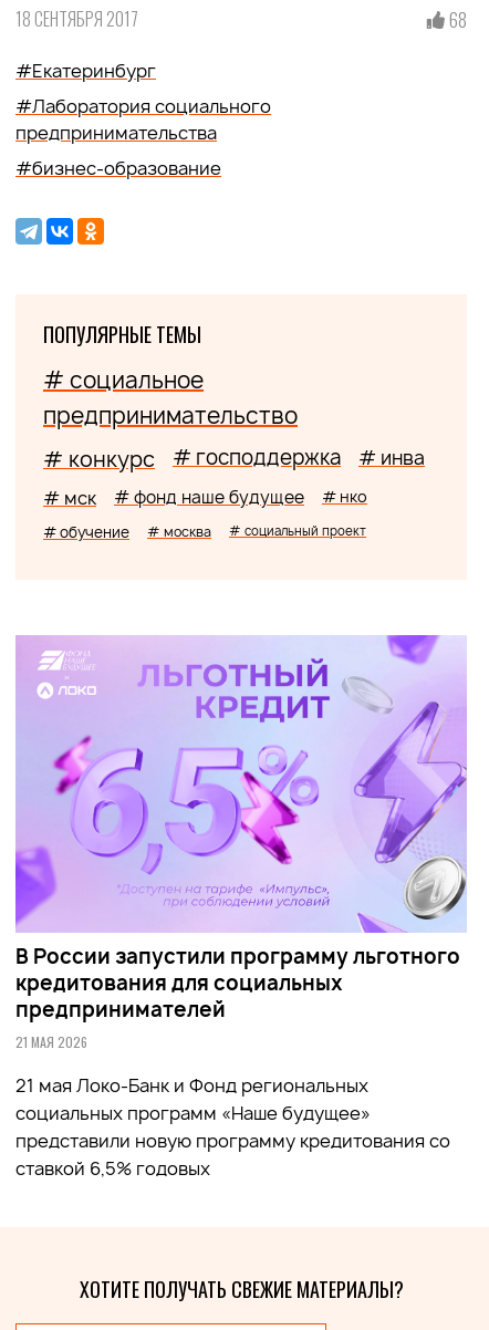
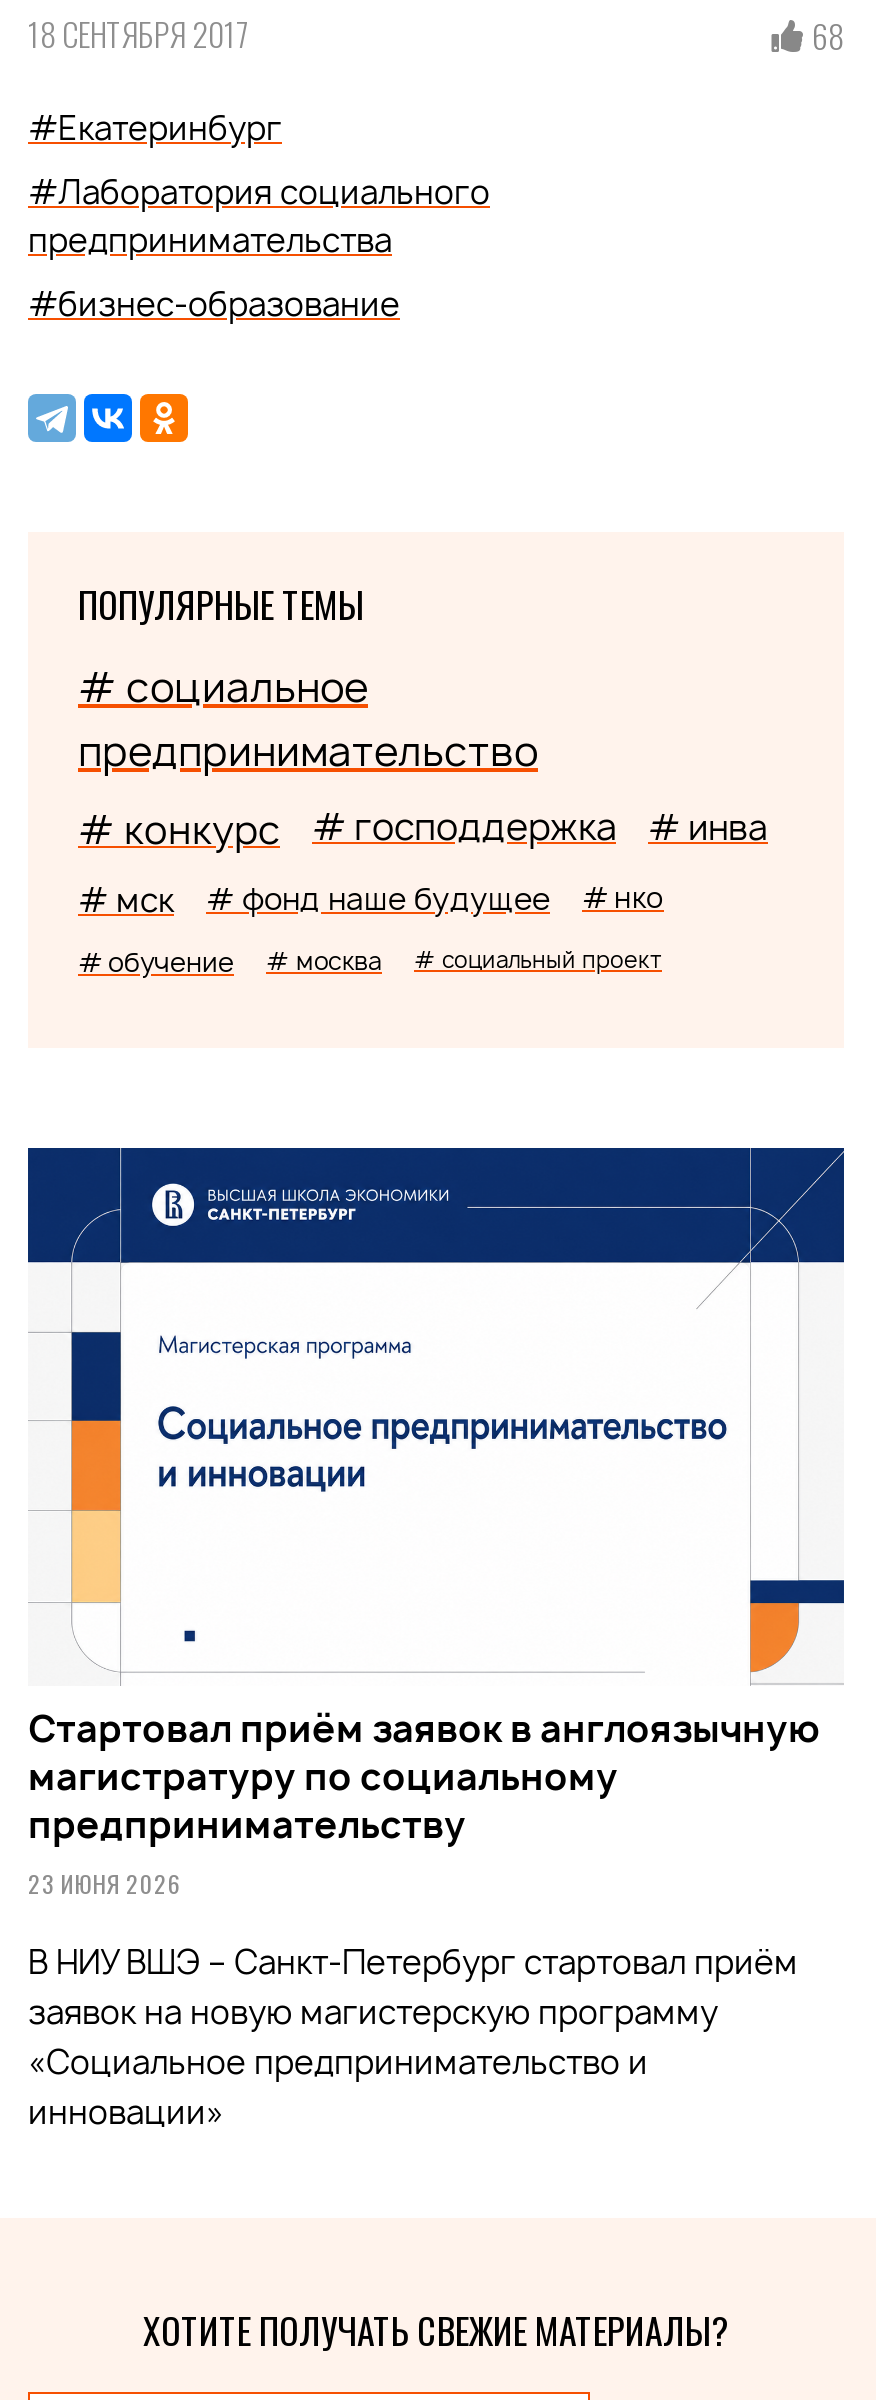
[14,634,468,1051] [image] | В России запустили программу льготного | кредитования для социальных | предпринимателей | 21 МАЯ 2026 -> [26,1146,846,1901] [image] | Стартовал приём заявок в англоязычную | магистратуру по социальному | предпринимательству | 23 ИЮНЯ 2026
[15,1074,450,1181] 21 мая Локо-Банк и Фонд региональных | социальных программ «Наше будущее» | представили новую программу кредитования со | ставкой 6,5% годовых -> [28,1941,798,2135] В НИУ ВШЭ – Санкт-Петербург стартовал приём | заявок на новую магистерскую программу | «Социальное предпринимательство и | инновации»

